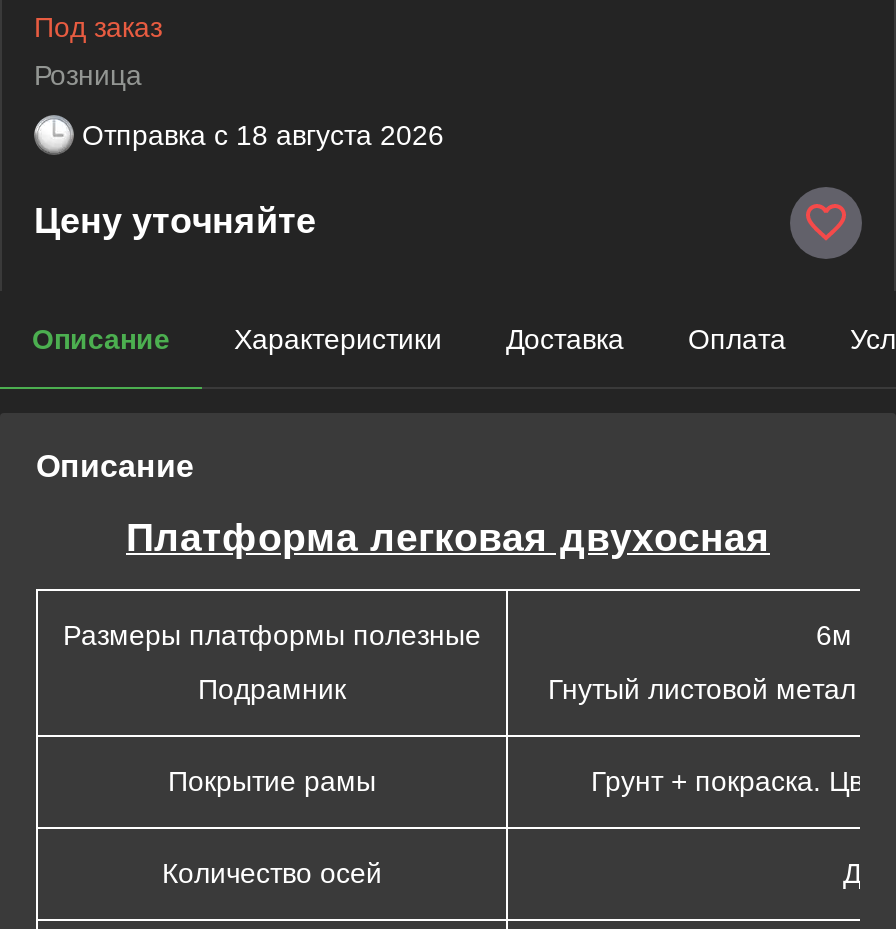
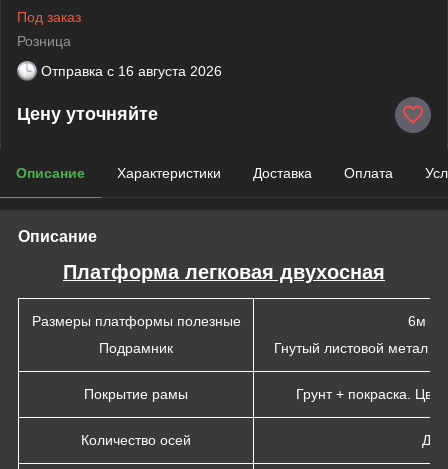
[82,119,444,151] Отправка с 18 августа 2026 -> [41,63,222,79] Отправка с 16 августа 2026

